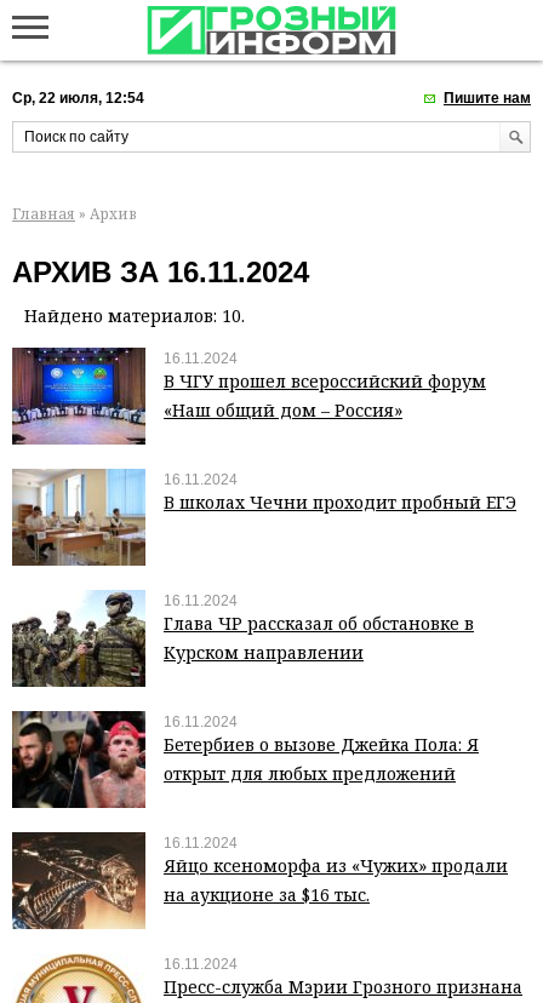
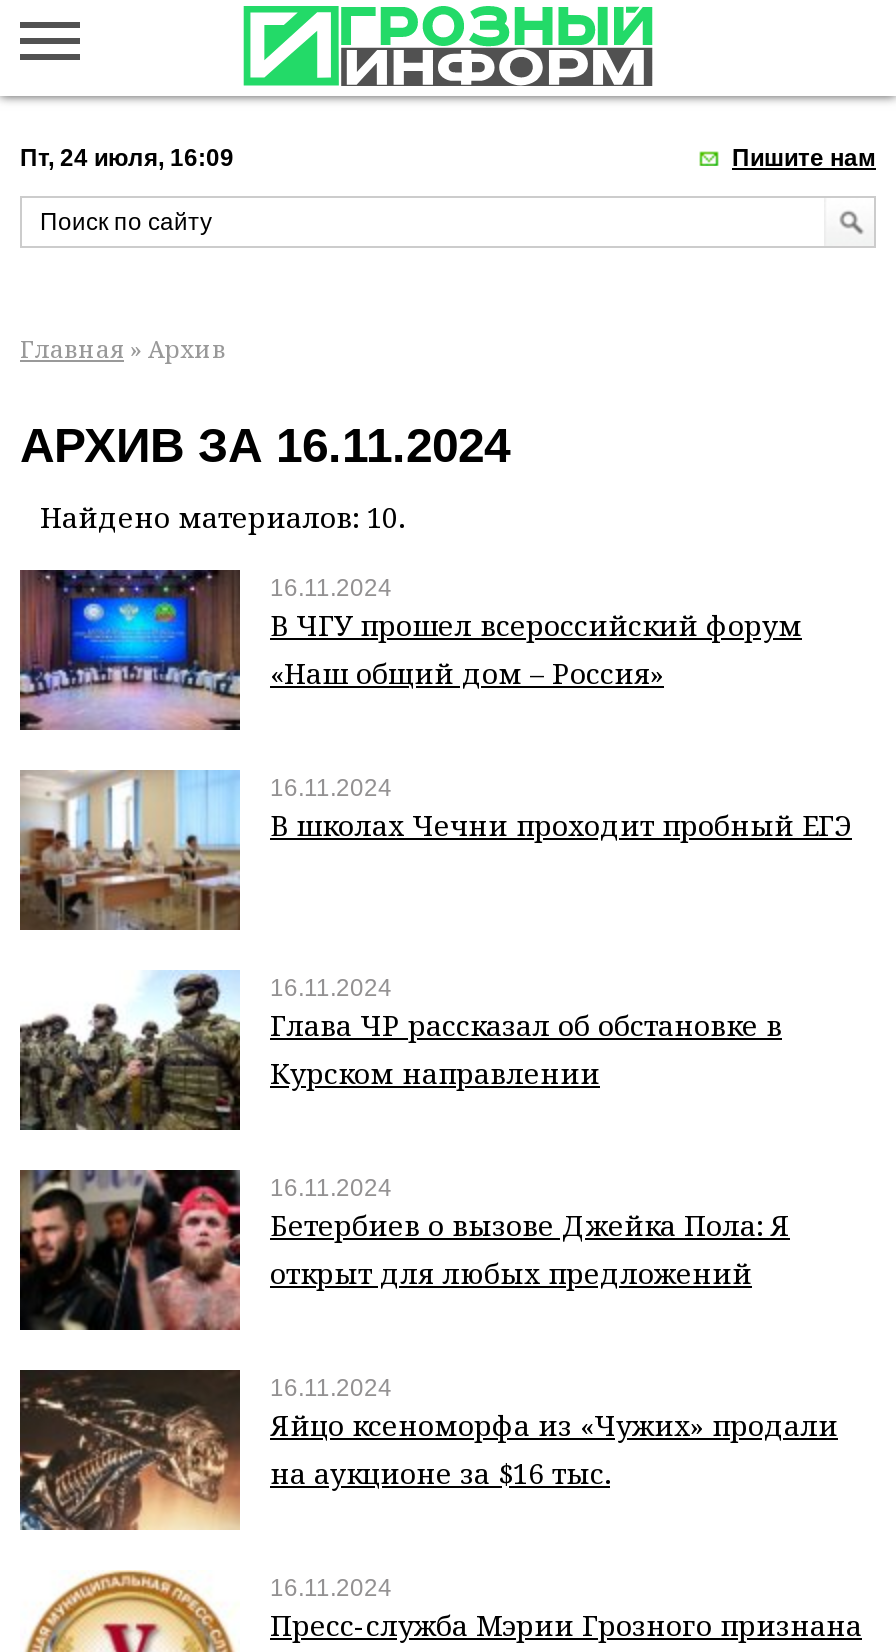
[12,90,144,107] Ср, 22 июля, 12:54 -> [20,144,234,172] Пт, 24 июля, 16:09

